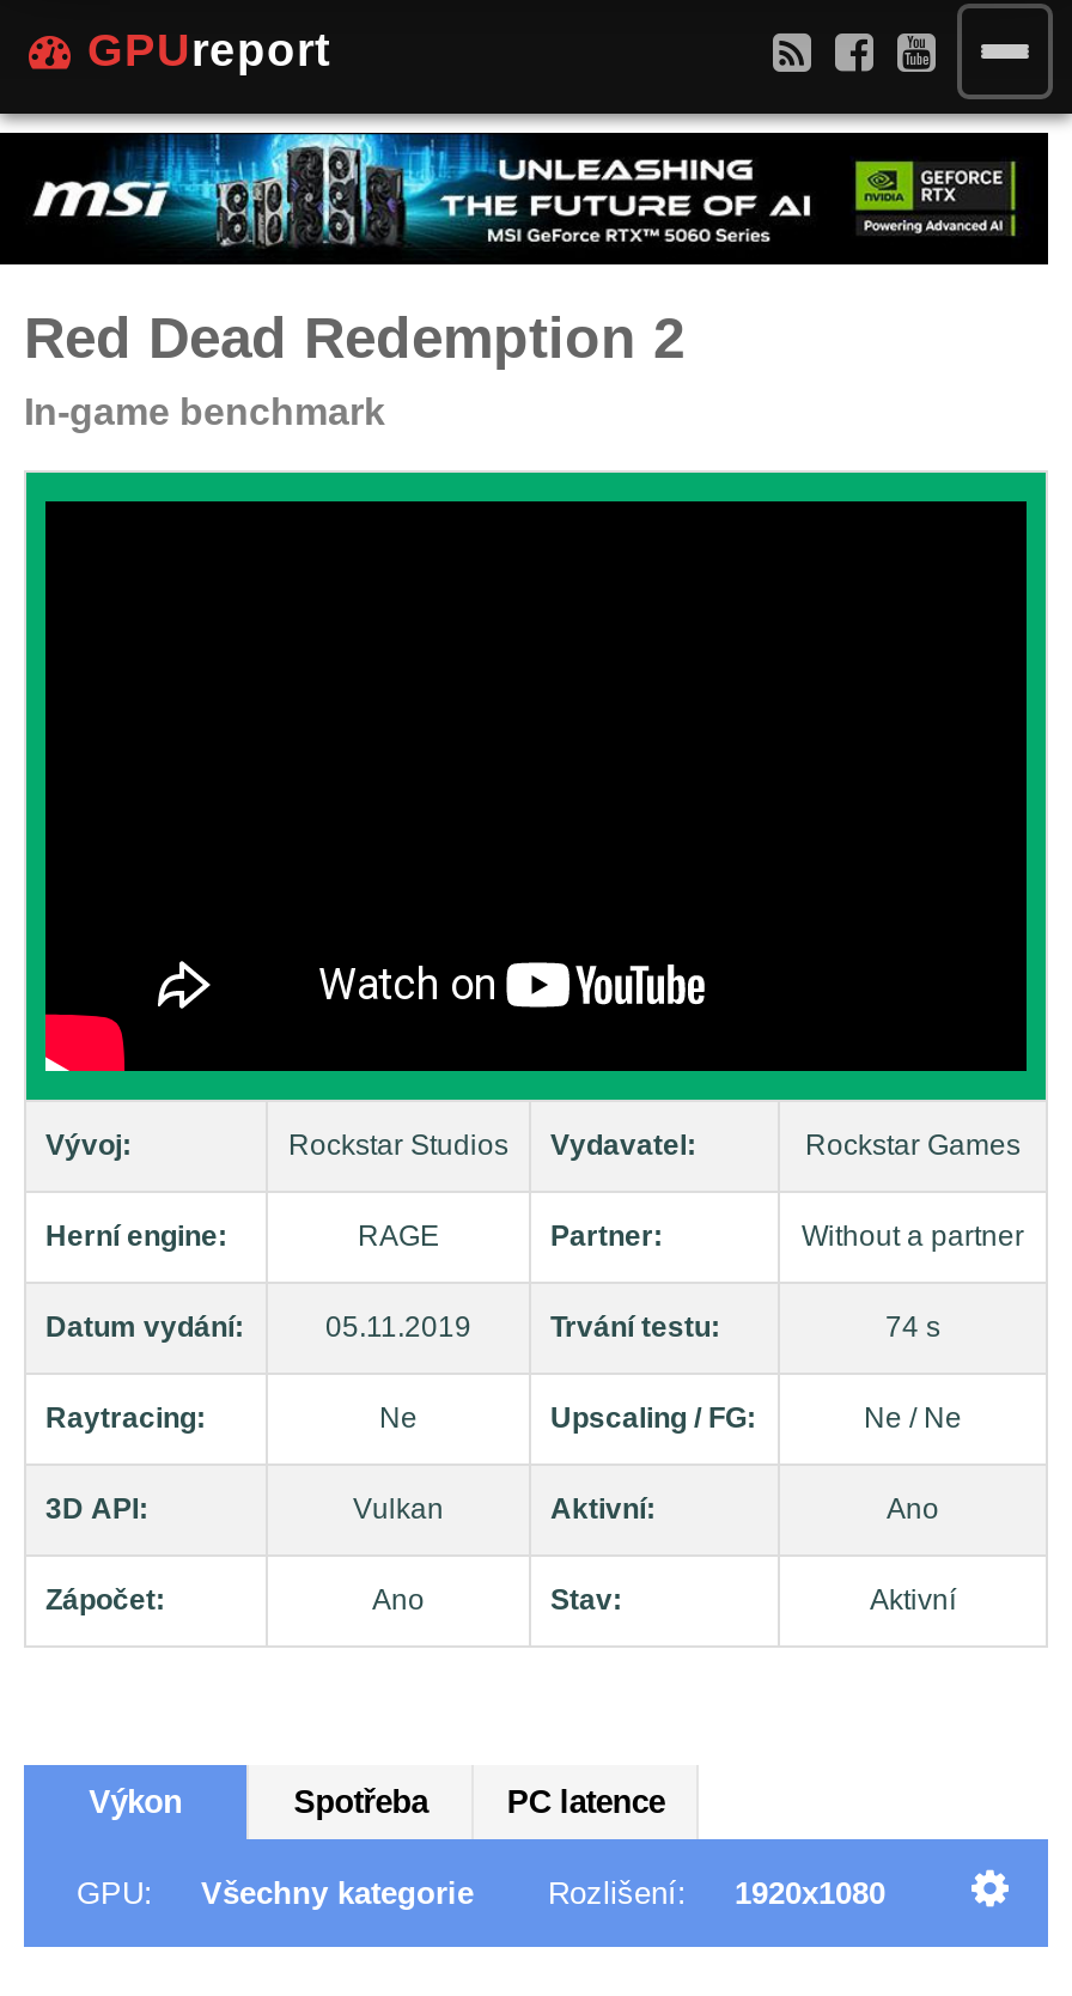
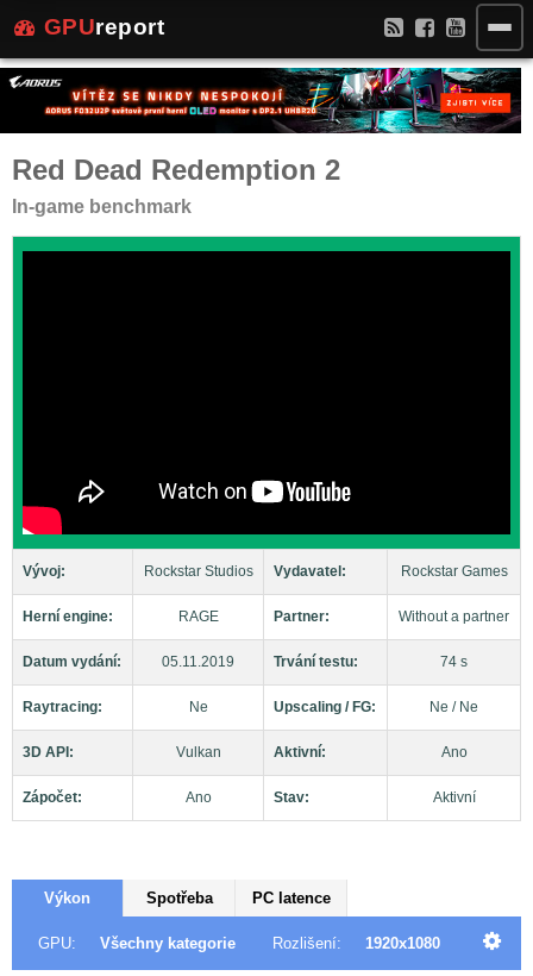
[19,130,1046,267] [image] -> [8,67,521,134] [image]

